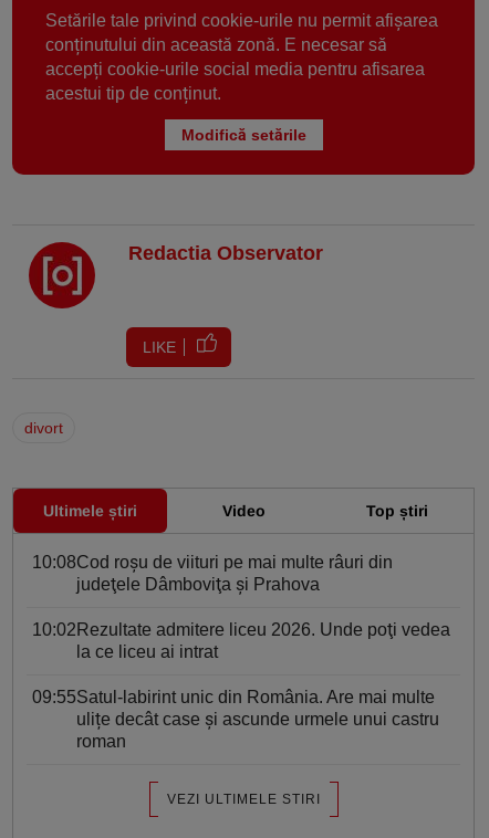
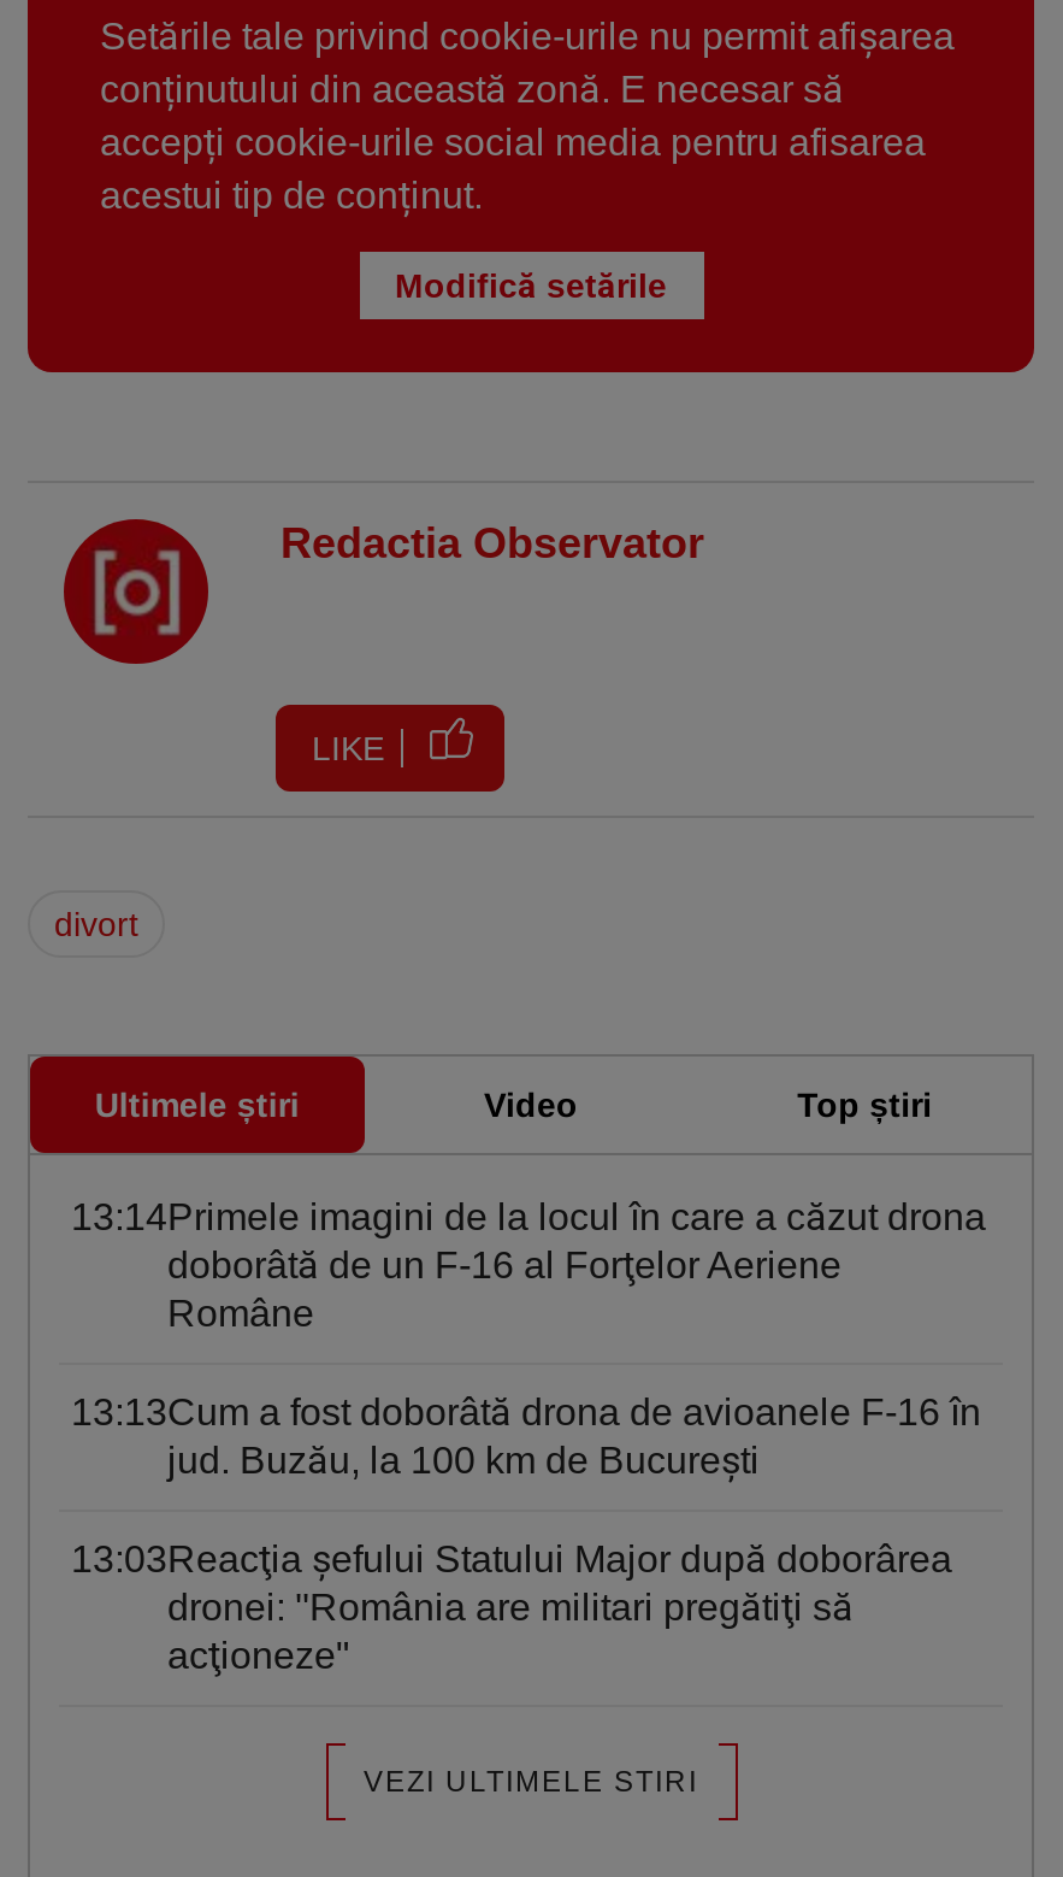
[32,553,393,594] 10:08Cod roşu de viituri pe mai multe râuri din | judeţele Dâmboviţa şi Prahova -> [71,1197,986,1334] 13:14Primele imagini de la locul în care a căzut drona | doborâtă de un F-16 al Forţelor Aeriene | Române
[32,620,450,661] 10:02Rezultate admitere liceu 2026. Unde poţi vedea | la ce liceu ai intrat -> [71,1392,981,1481] 13:13Cum a fost doborâtă drona de avioanele F-16 în | jud. Buzău, la 100 km de Bucureşti
[32,688,439,751] 09:55Satul-labirint unic din România. Are mai multe | ulițe decât case și ascunde urmele unui castru | roman -> [71,1539,952,1676] 13:03Reacţia şefului Statului Major după doborârea | dronei: ''România are militari pregătiţi să | acţioneze"

